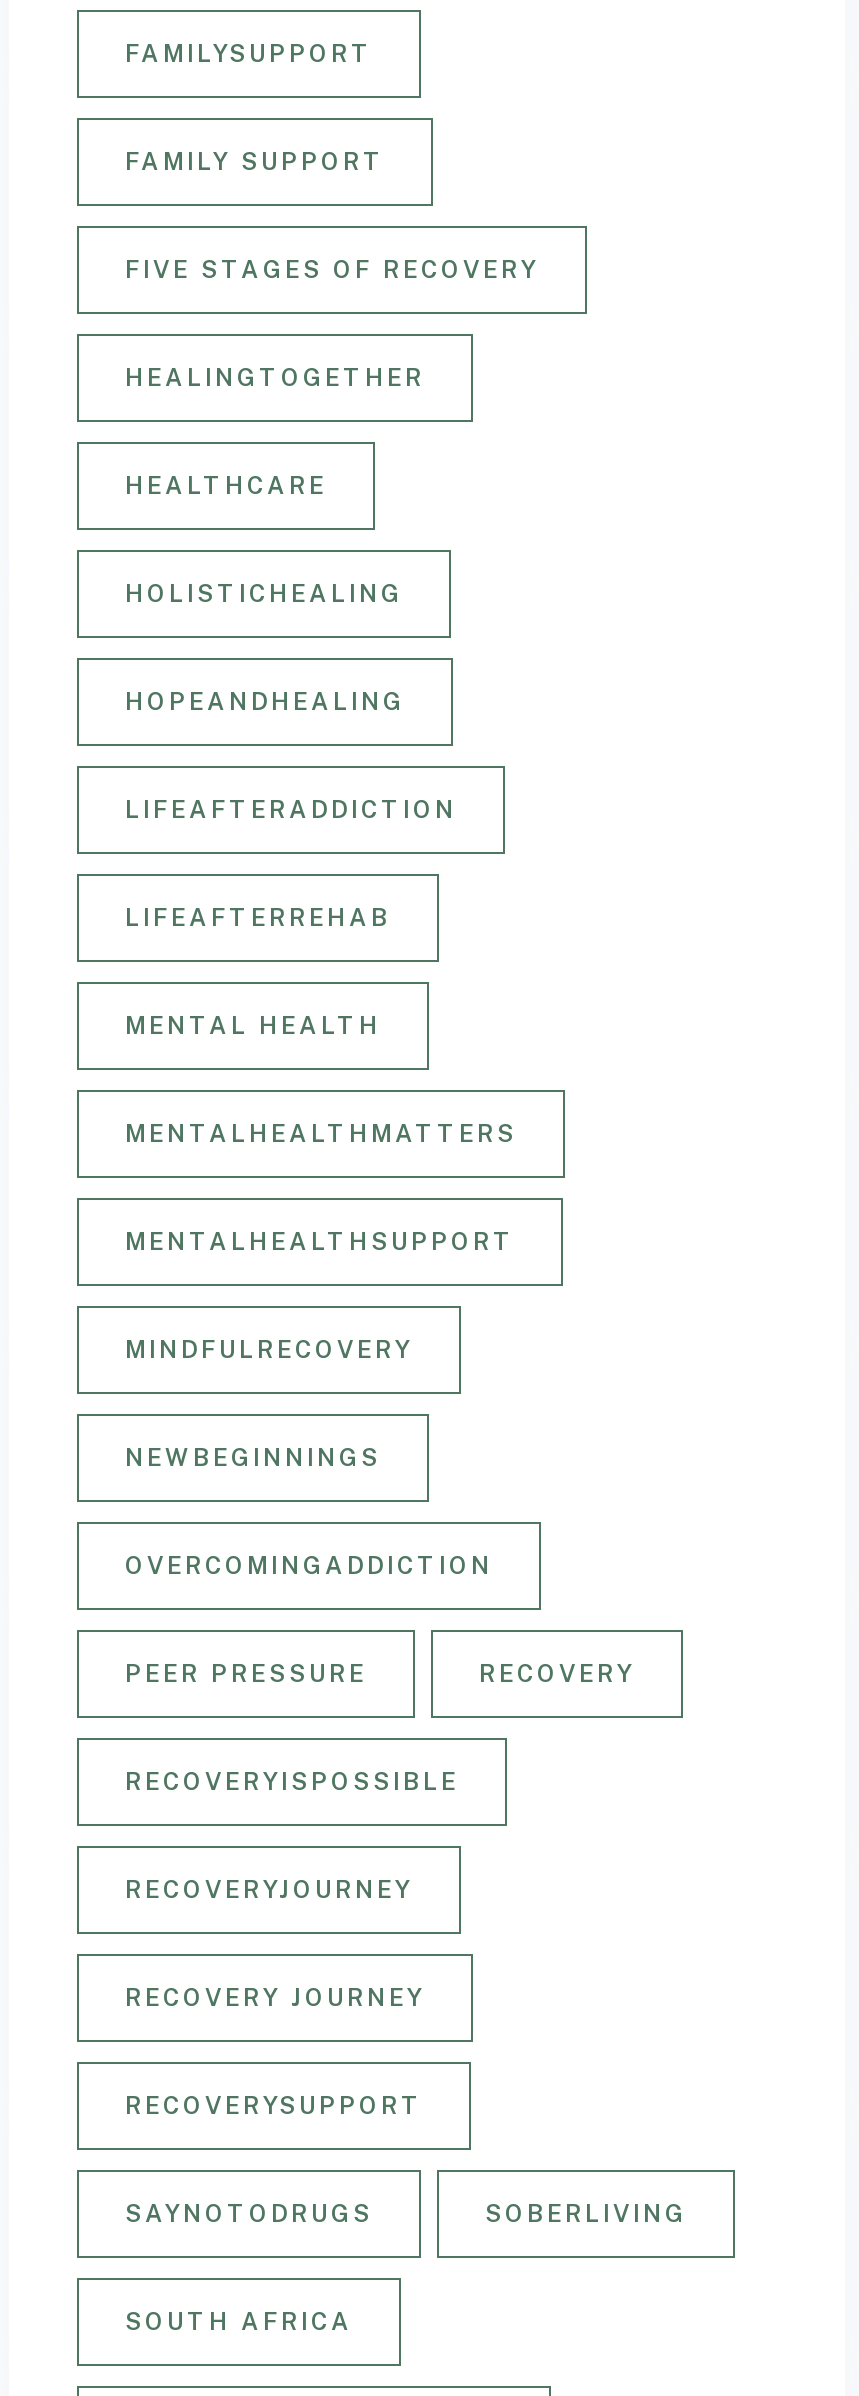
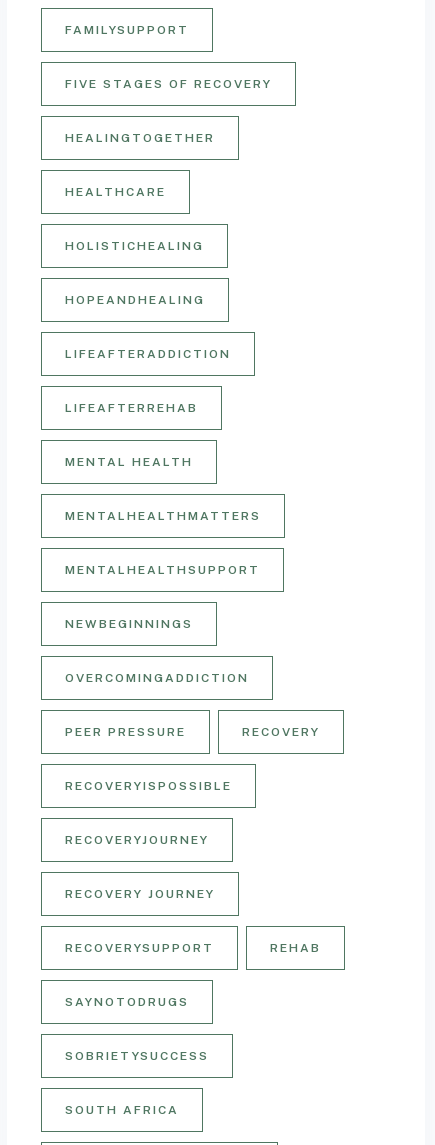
[125,148,385,176] FAMILY SUPPORT -> none
[125,1336,413,1364] MINDFULRECOVERY -> none
moved [125,1444,635,2228] -> [65,617,320,1009]: NEWBEGINNINGS | OVERCOMINGADDICTION | PEER PRESSURE | ... | RECOVERYSUPPORT | SAYNOTODRUGS
none -> [270,941,321,955] REHAB
[485,2200,687,2228] SOBERLIVING -> [65,1049,209,1063] SOBRIETYSUCCESS

